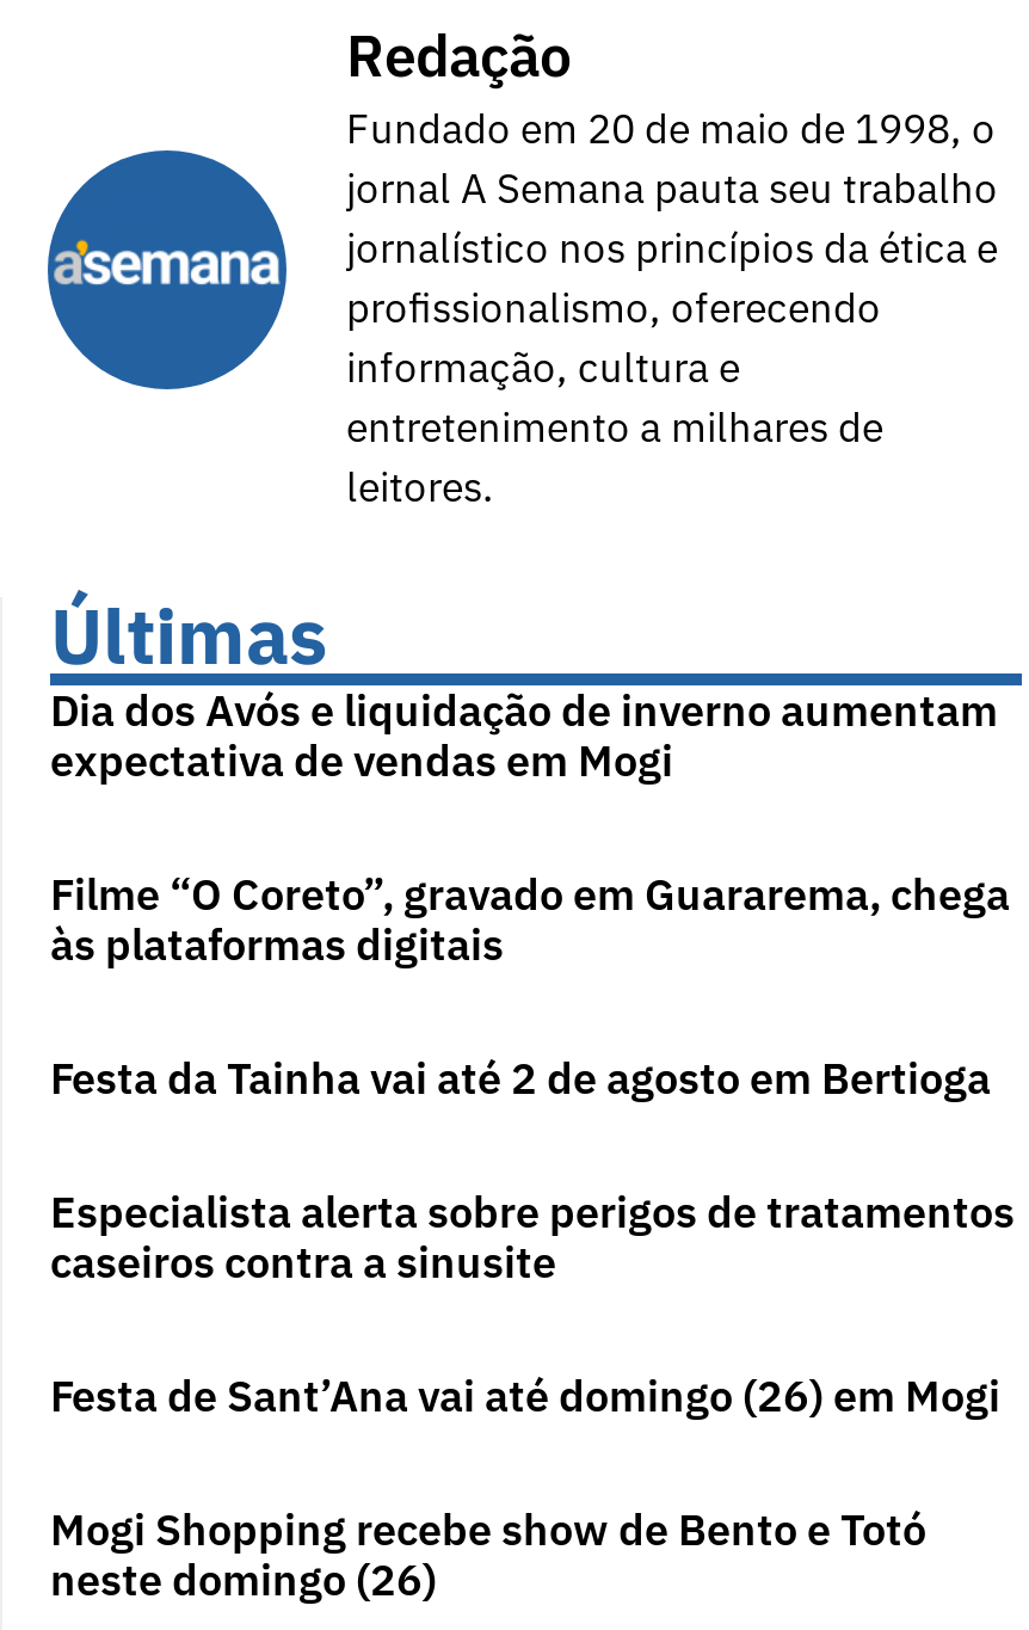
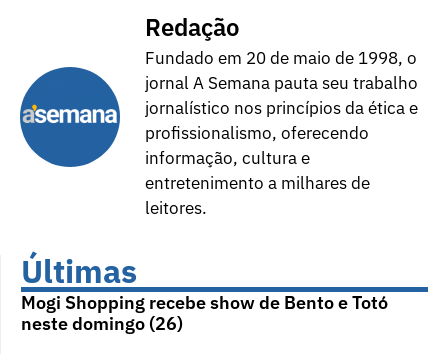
[50,684,1015,1424] Dia dos Avós e liquidação de inverno aumentam | expectativa de vendas em Mogi | Filme “O Coreto”, gravado em Guararema, chega | às plataformas digitais | Festa da Tainha vai até 2 de agosto em Bertioga | Especialista alerta sobre perigos de tratamentos | caseiros contra a sinusite | Festa de Sant’Ana vai até domingo (26) em Mogi -> none

